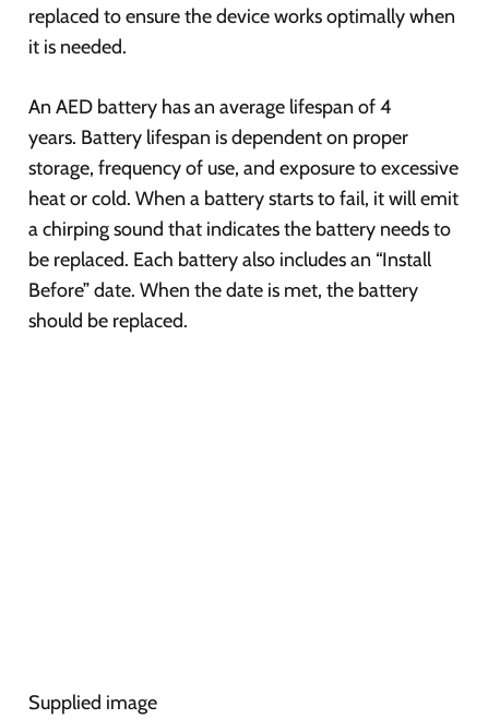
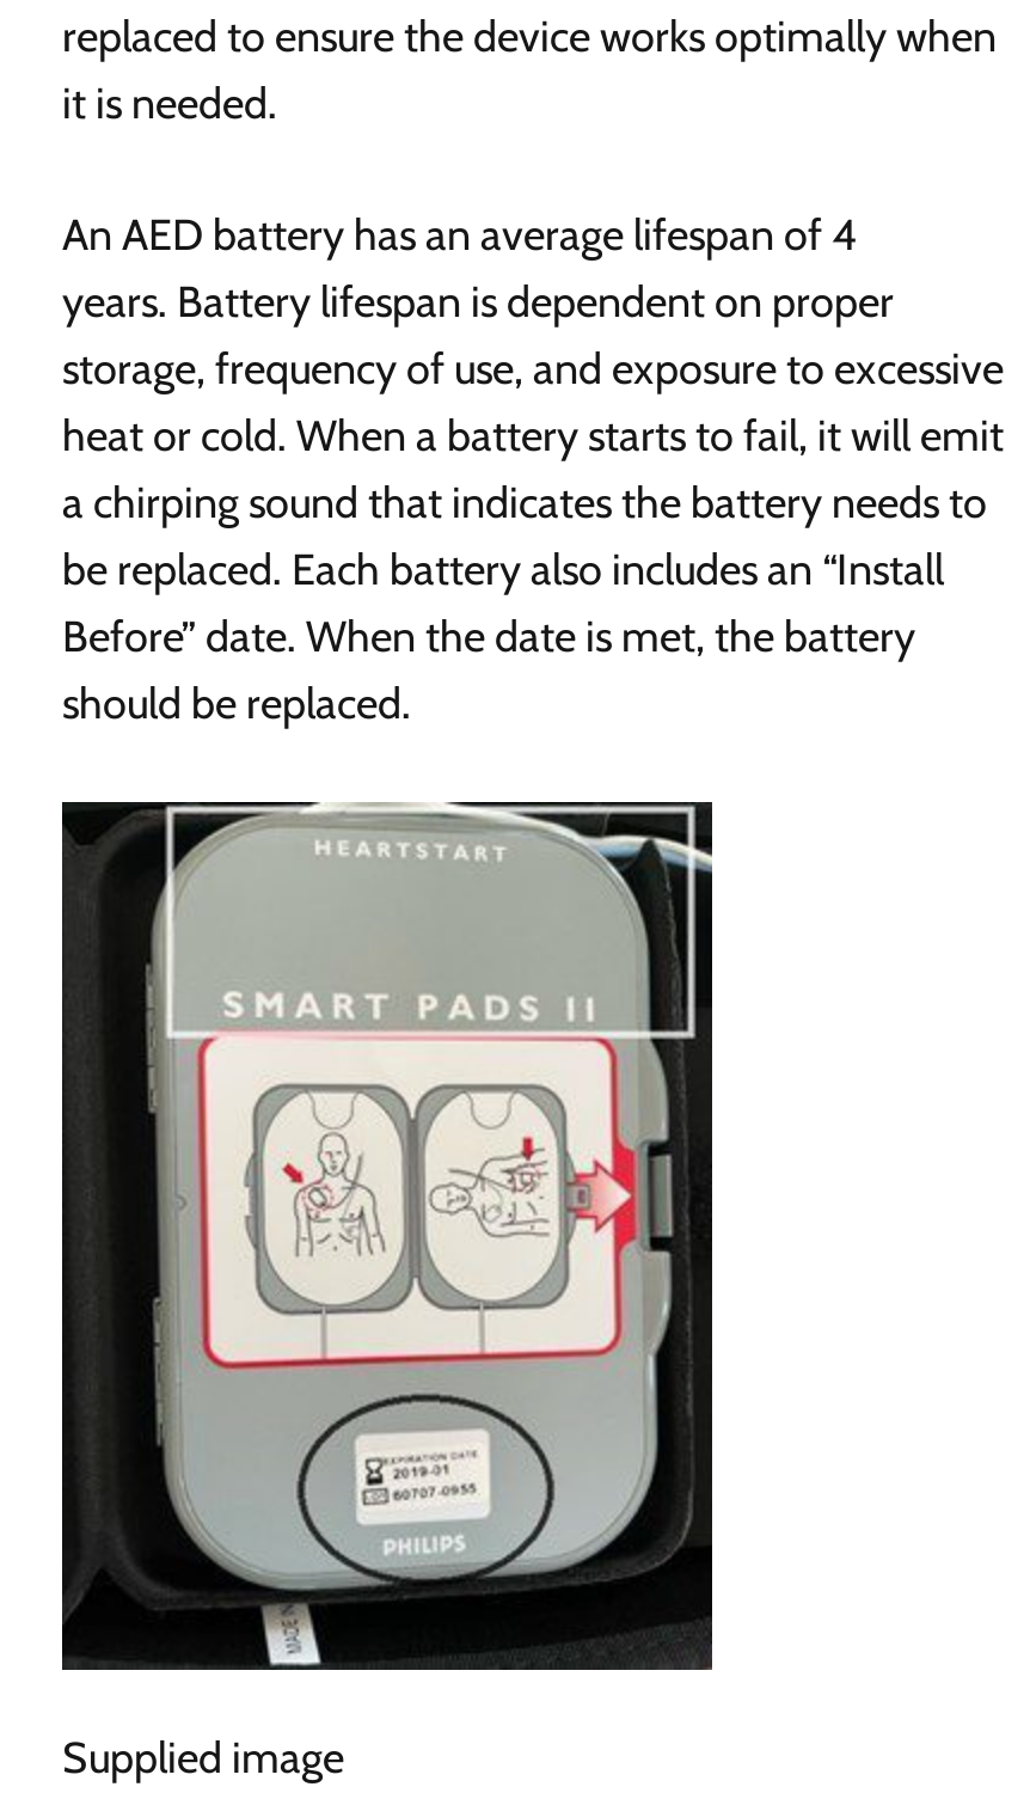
none -> [60,798,715,1673] [image]

